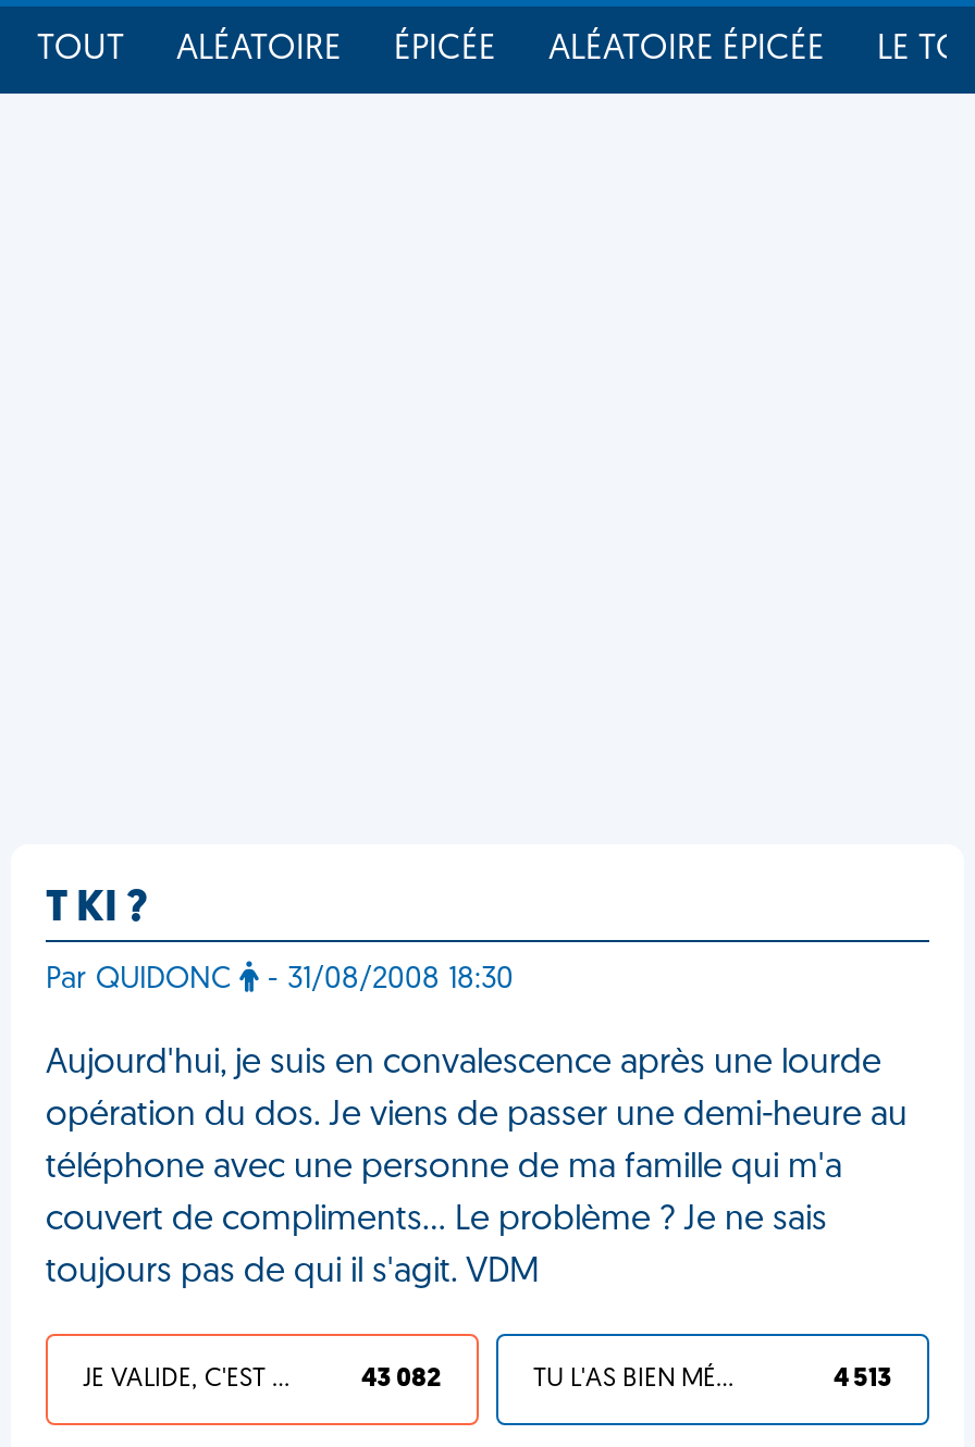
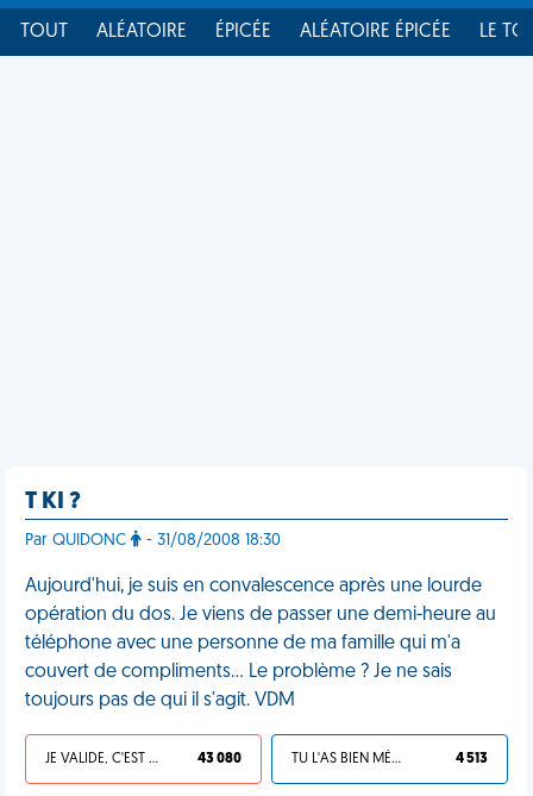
[361,1366,442,1393] 43 082 -> [197,752,242,766] 43 080

